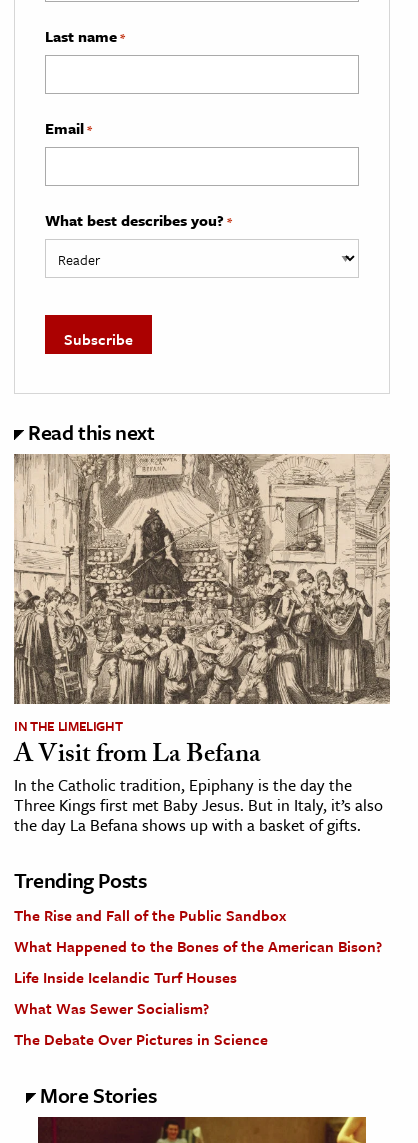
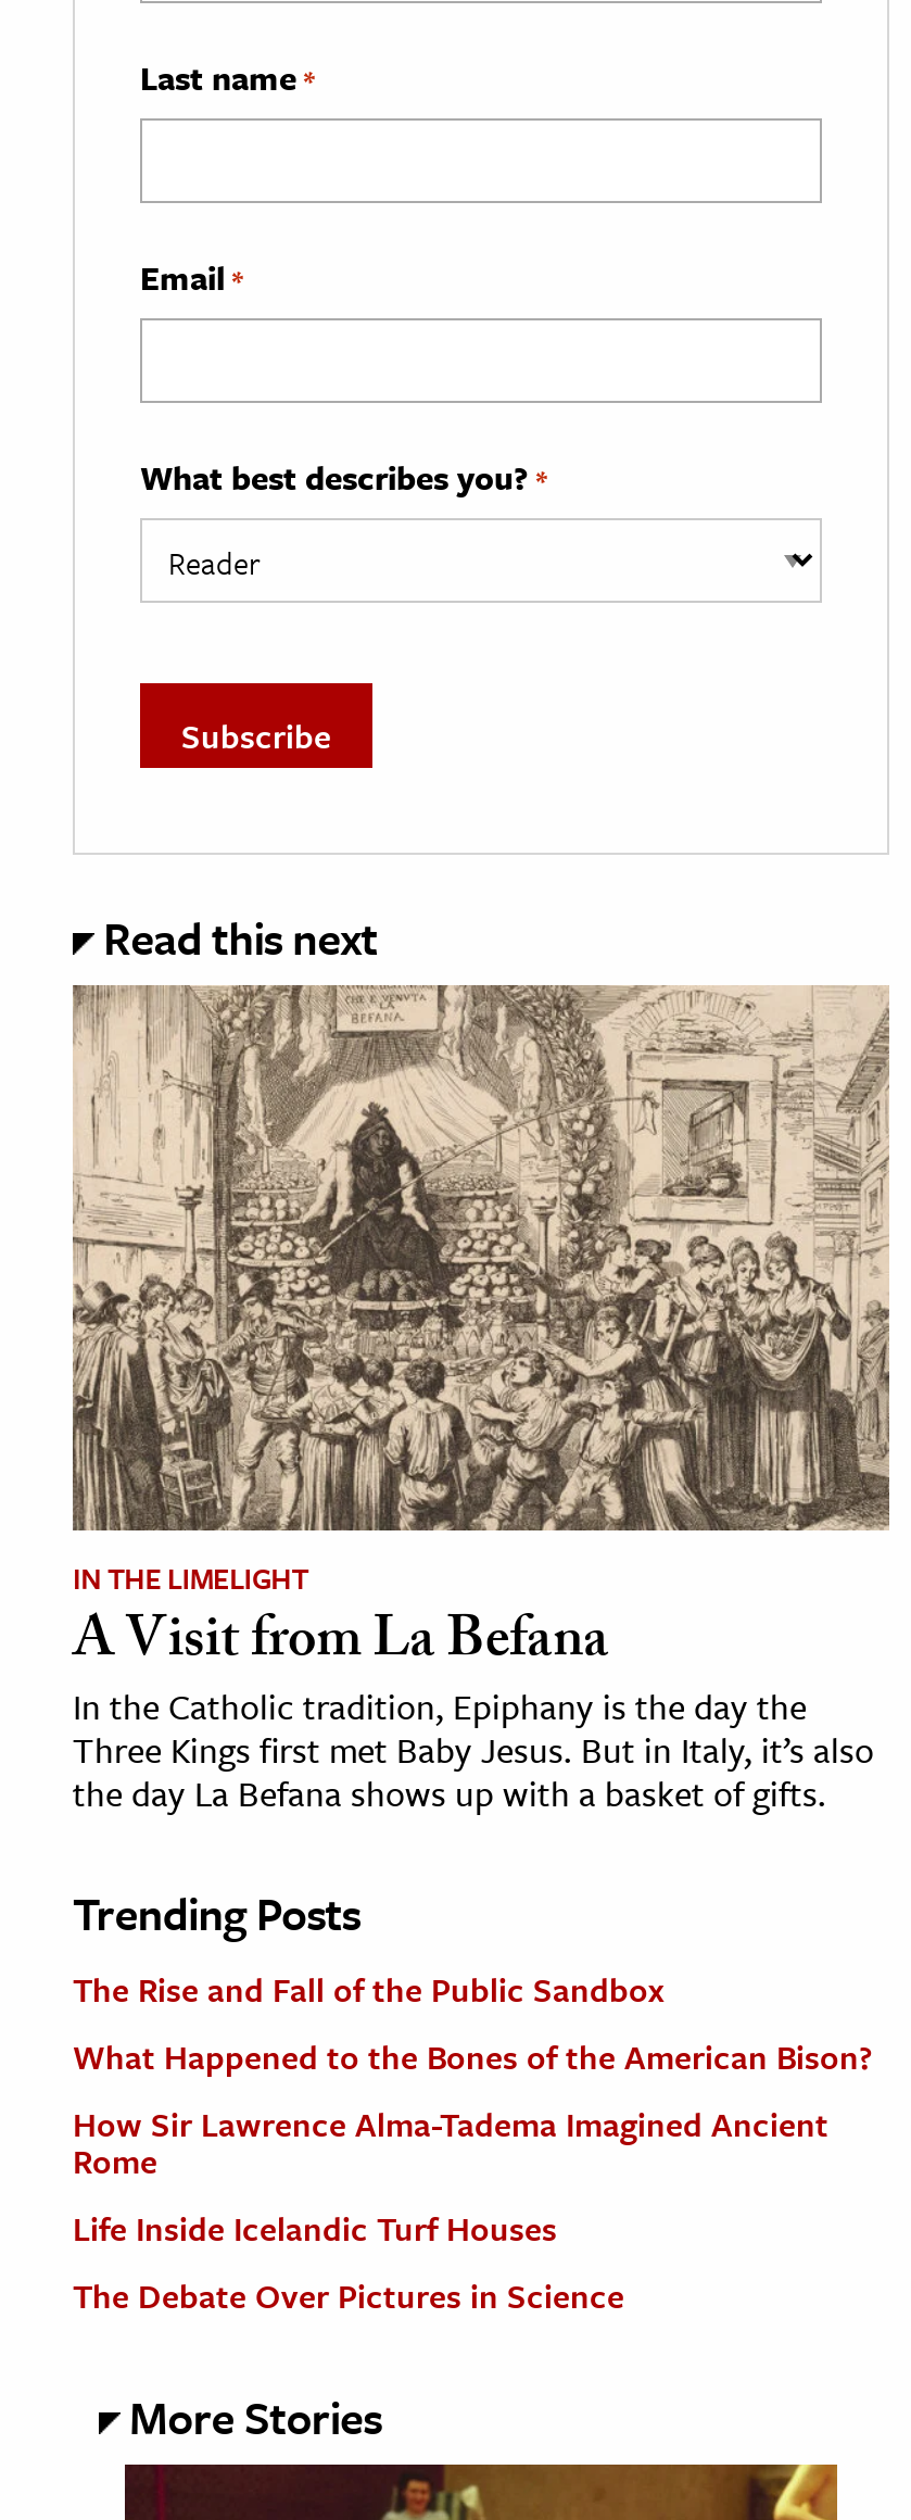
none -> [73,2099,828,2184] How Sir Lawrence Alma-Tadema Imagined Ancient | Rome
moved [14,966,237,988] -> [73,2204,557,2251]: Life Inside Icelandic Turf Houses
[14,997,209,1019] What Was Sewer Socialism? -> none

